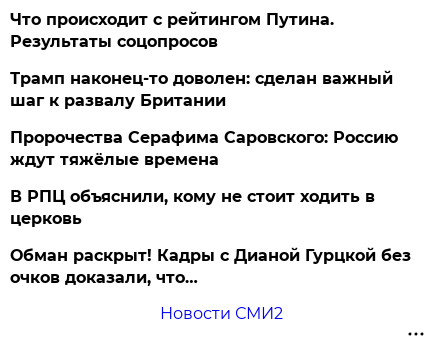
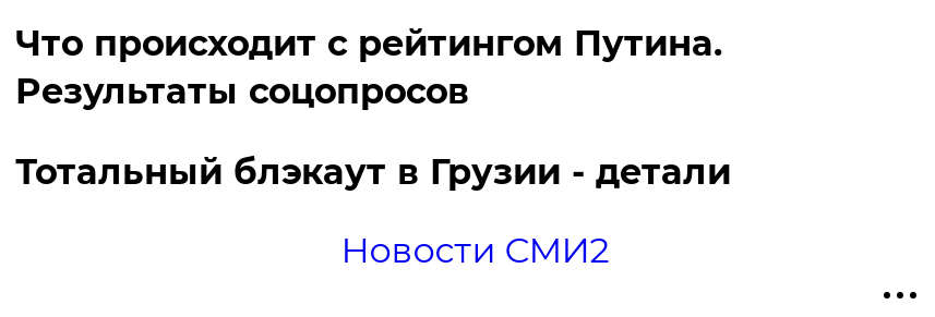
[10,69,411,287] Трамп наконец-то доволен: сделан важный | шаг к развалу Британии | Пророчества Серафима Саровского: Россию | ждут тяжёлые времена | В РПЦ объяснили, кому не стоит ходить в | церковь | Обман раскрыт! Кадры с Дианой Гурцкой без | очков доказали, что… -> [15,151,731,192] Тотальный блэкаут в Грузии - детали

